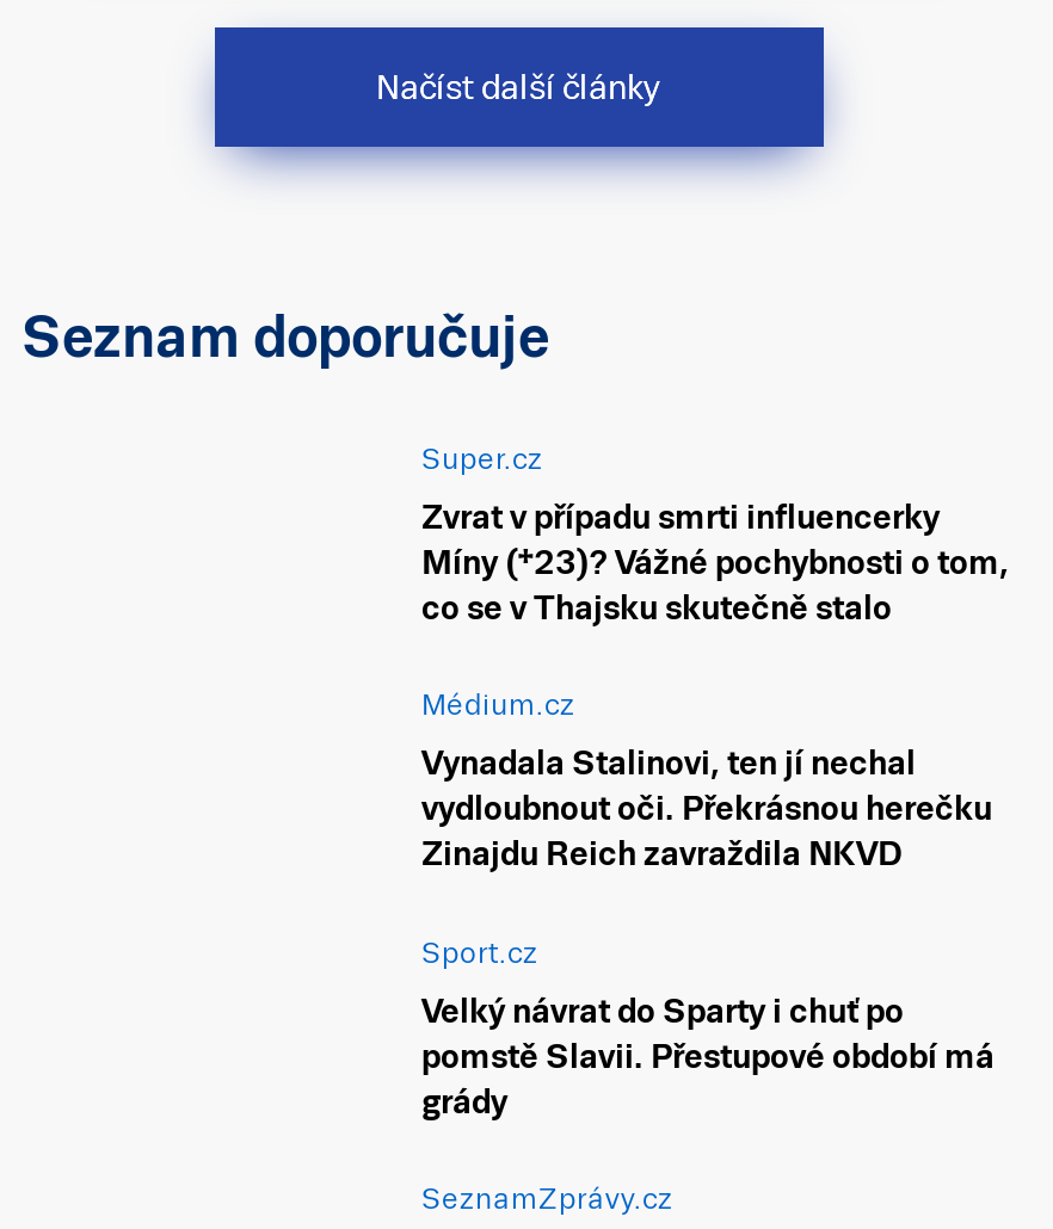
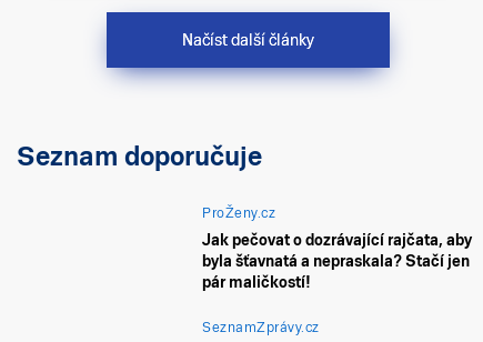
[421,443,1009,1120] Super.cz | Zvrat v případu smrti influencerky | Míny (†23)? Vážné pochybnosti o tom, | co se v Thajsku skutečně stalo | Médium.cz | Vynadala Stalinovi, ten jí nechal | vydloubnout oči. Překrásnou herečku | Zinajdu Reich zavraždila NKVD | Sport.cz | Velký návrat do Sparty i chuť po | pomstě Slavii. Přestupové období má | grády -> [203,205,472,291] ProŽeny.cz | Jak pečovat o dozrávající rajčata, aby | byla šťavnatá a nepraskala? Stačí jen | pár maličkostí!

